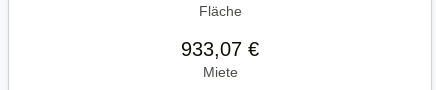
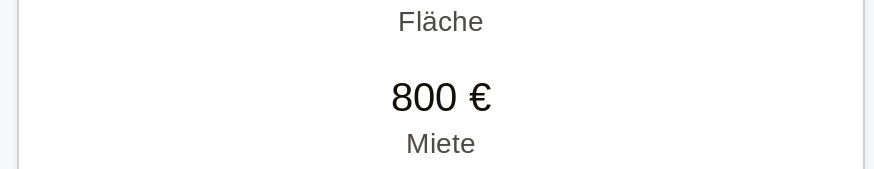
[181,38,259,60] 933,07 € -> [391,75,491,119] 800 €

